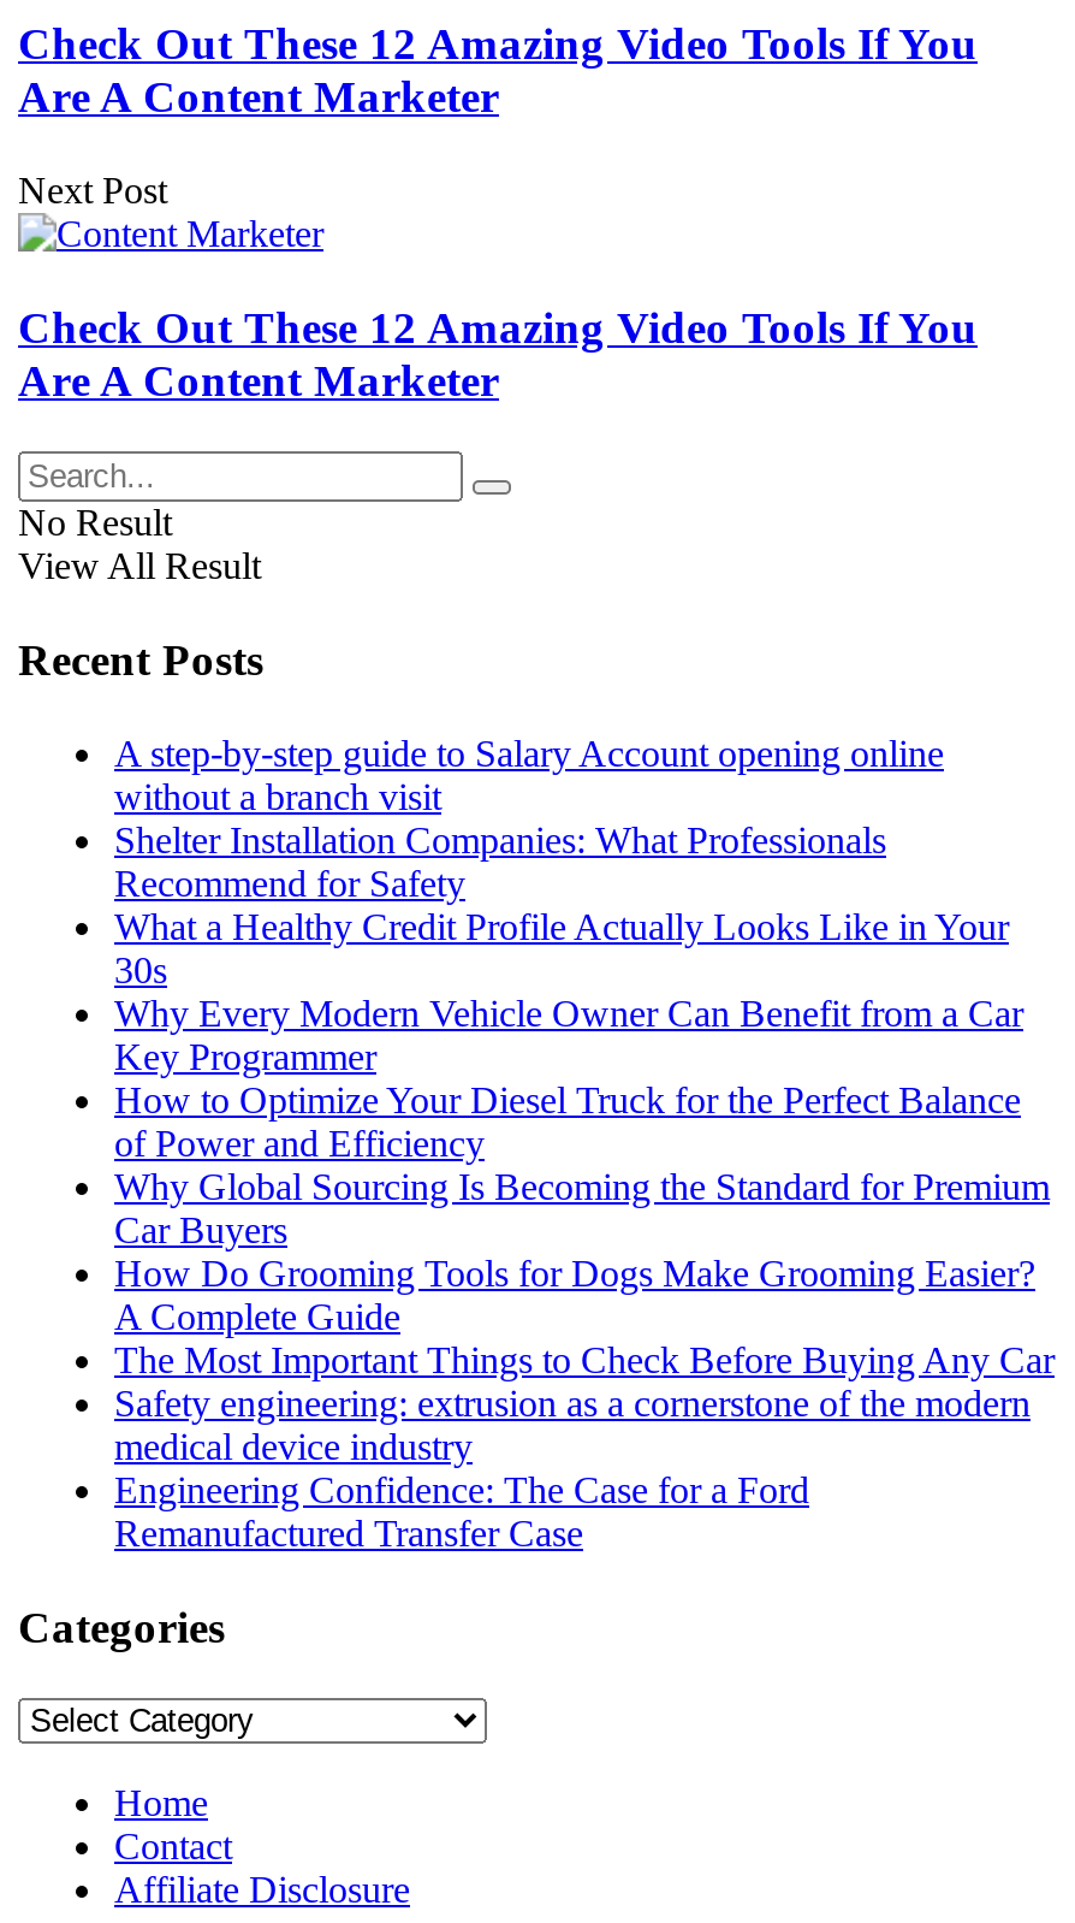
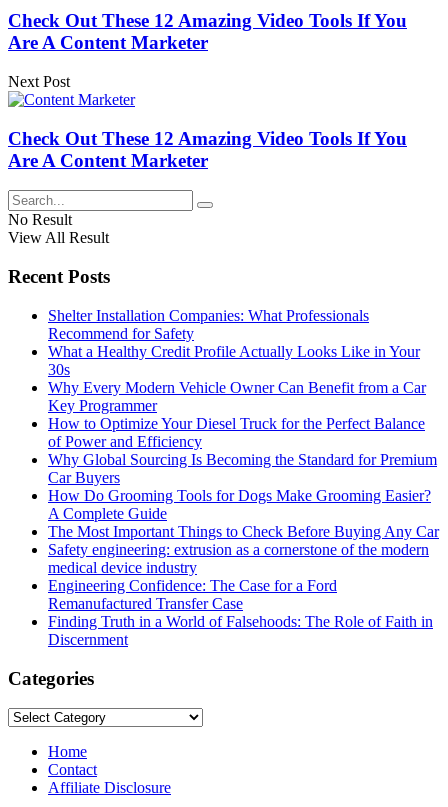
[114,733,944,817] A step-by-step guide to Salary Account opening online | without a branch visit -> none
moved [114,819,1055,1553] -> [48,307,439,612]: Shelter Installation Companies: What Professionals | Recommend for Safety | What a Healthy Credit Profile Actually Looks Like in Your | ... | Engineering Confidence: The Case for a Ford | Remanufactured Transfer Case
none -> [48,613,433,648] Finding Truth in a World of Falsehoods: The Role of Faith in | Discernment

